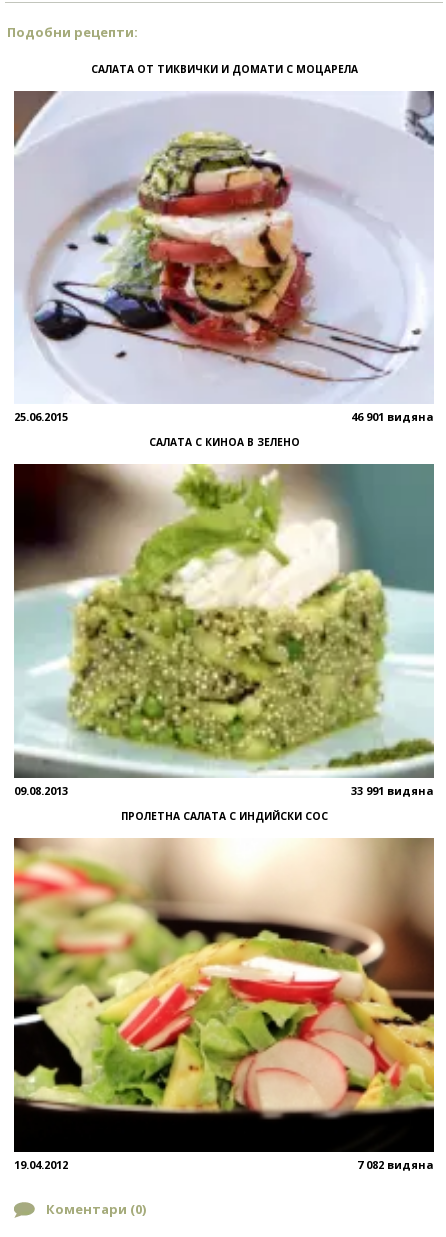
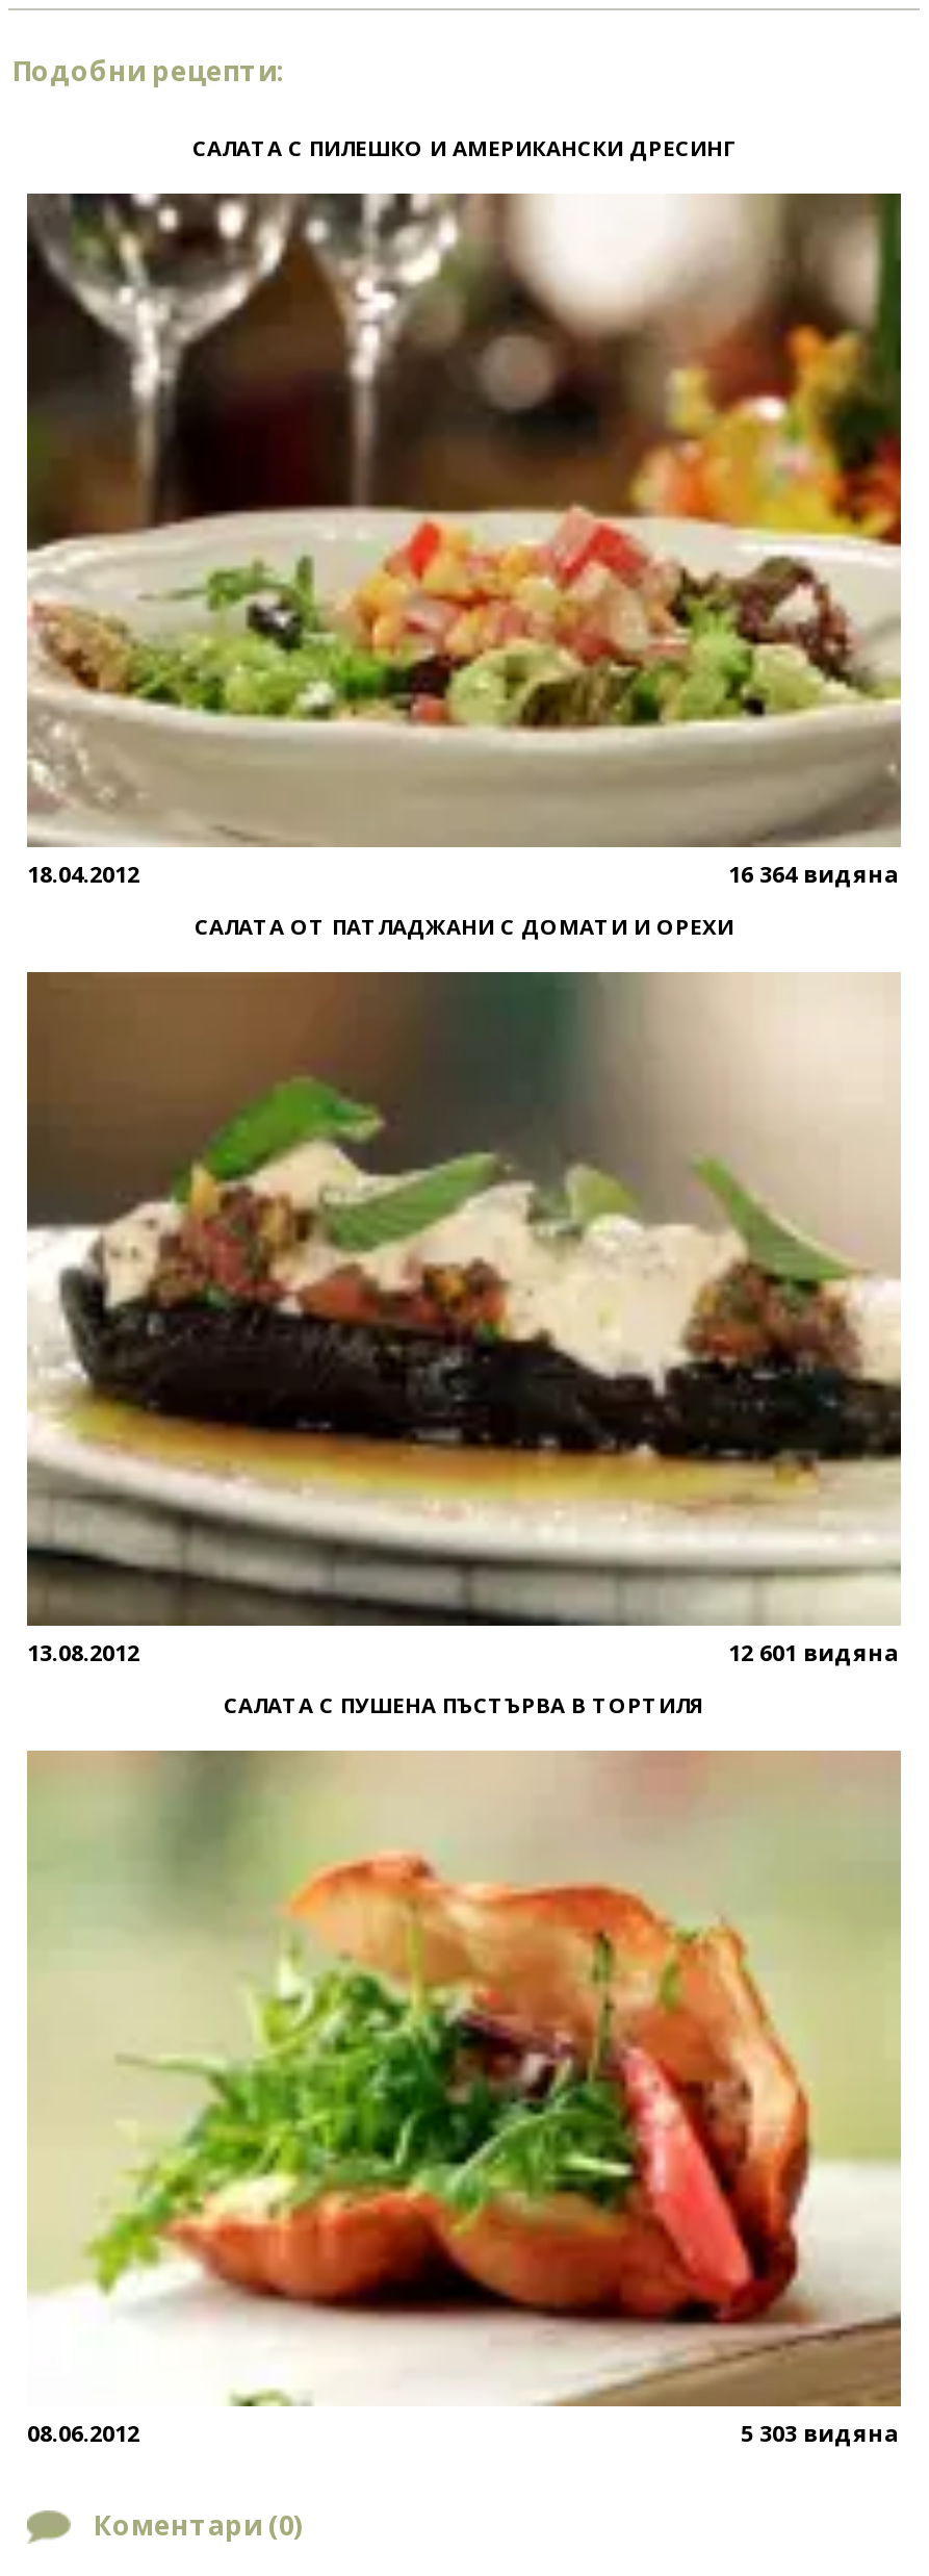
[90,62,357,76] САЛАТА ОТ ТИКВИЧКИ И ДОМАТИ С МОЦАРЕЛА -> [192,133,736,162] САЛАТА С ПИЛЕШКО И АМЕРИКАНСКИ ДРЕСИНГ
[13,90,435,424] [image] | 25.06.2015 | 46 901 видяна -> [25,192,903,889] [image] | 18.04.2012 | 16 364 видяна
[148,435,299,449] САЛАТА С КИНОА В ЗЕЛЕНО -> [195,912,733,941] САЛАТА ОТ ПАТЛАДЖАНИ С ДОМАТИ И ОРЕХИ
[14,463,435,798] [image] | 09.08.2013 | 33 991 видяна -> [25,970,903,1668] [image] | 13.08.2012 | 12 601 видяна
[120,809,327,823] ПРОЛЕТНА САЛАТА С ИНДИЙСКИ СОС -> [224,1691,704,1720] САЛАТА С ПУШЕНА ПЪСТЪРВА В ТОРТИЛЯ
[13,838,435,1172] [image] | 19.04.2012 | 7 082 видяна -> [27,1749,903,2447] [image] | 08.06.2012 | 5 303 видяна

